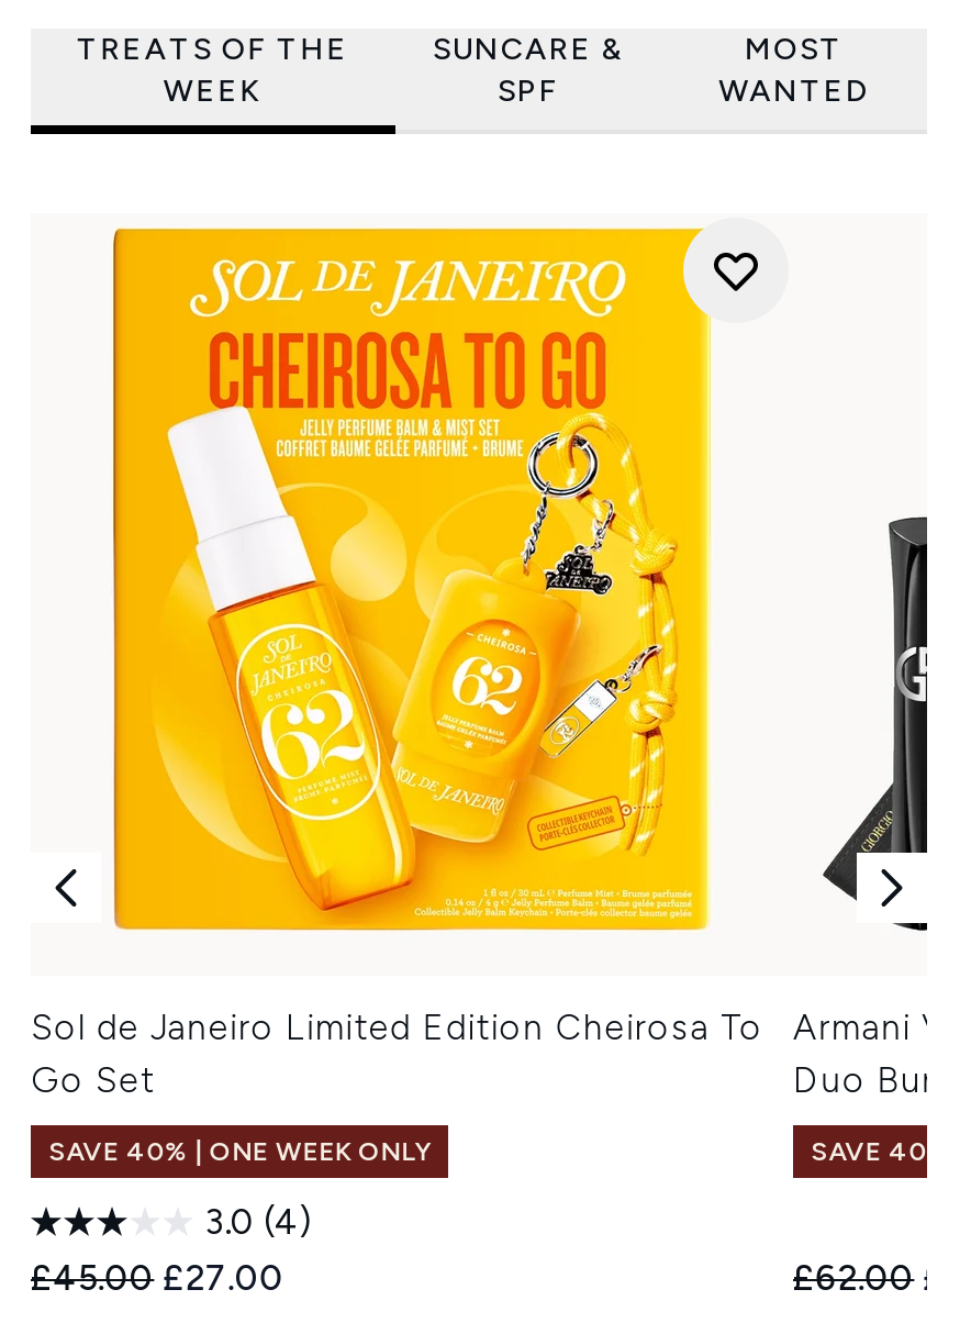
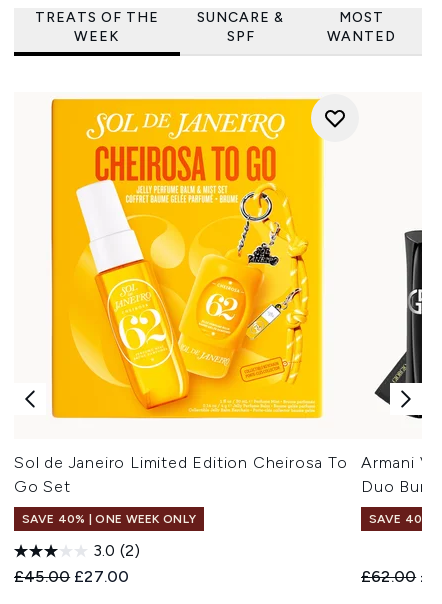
[204,1200,312,1242] 3.0 (4) -> [93,541,140,560] 3.0 (2)

